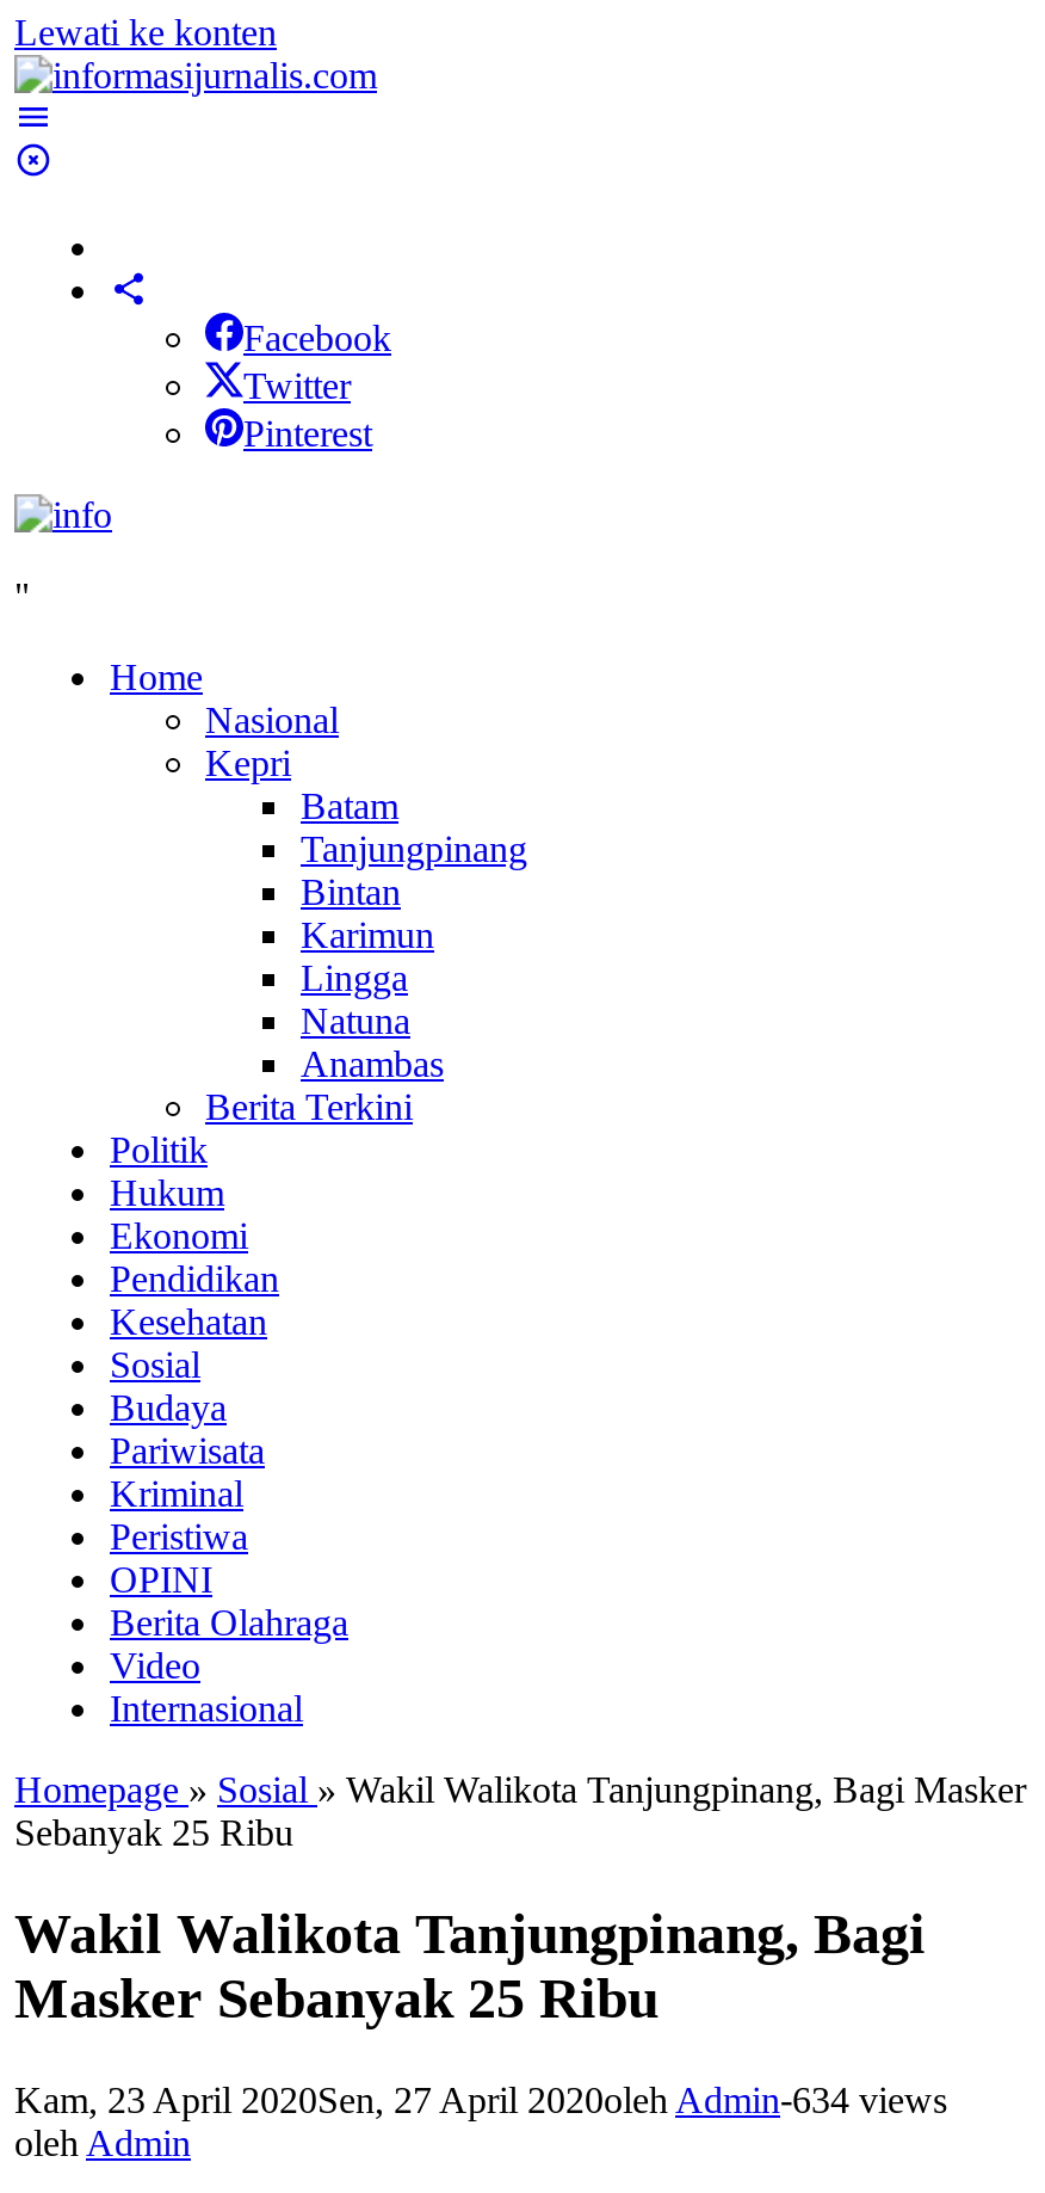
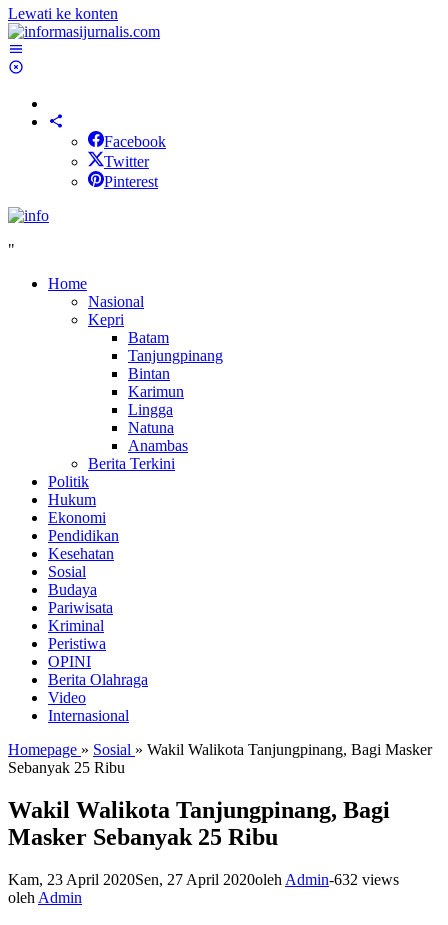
[14,2079,947,2120] Kam, 23 April 2020Sen, 27 April 2020oleh Admin-634 views -> [8,871,399,888] Kam, 23 April 2020Sen, 27 April 2020oleh Admin-632 views

